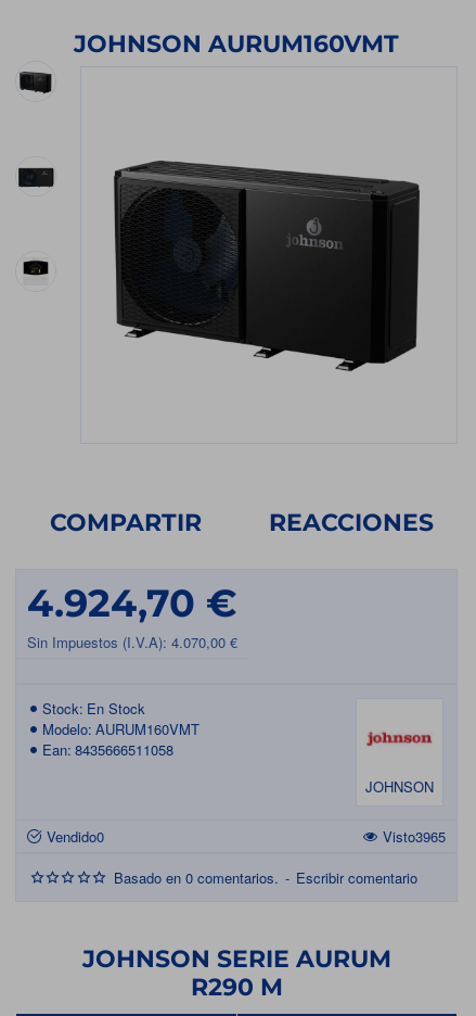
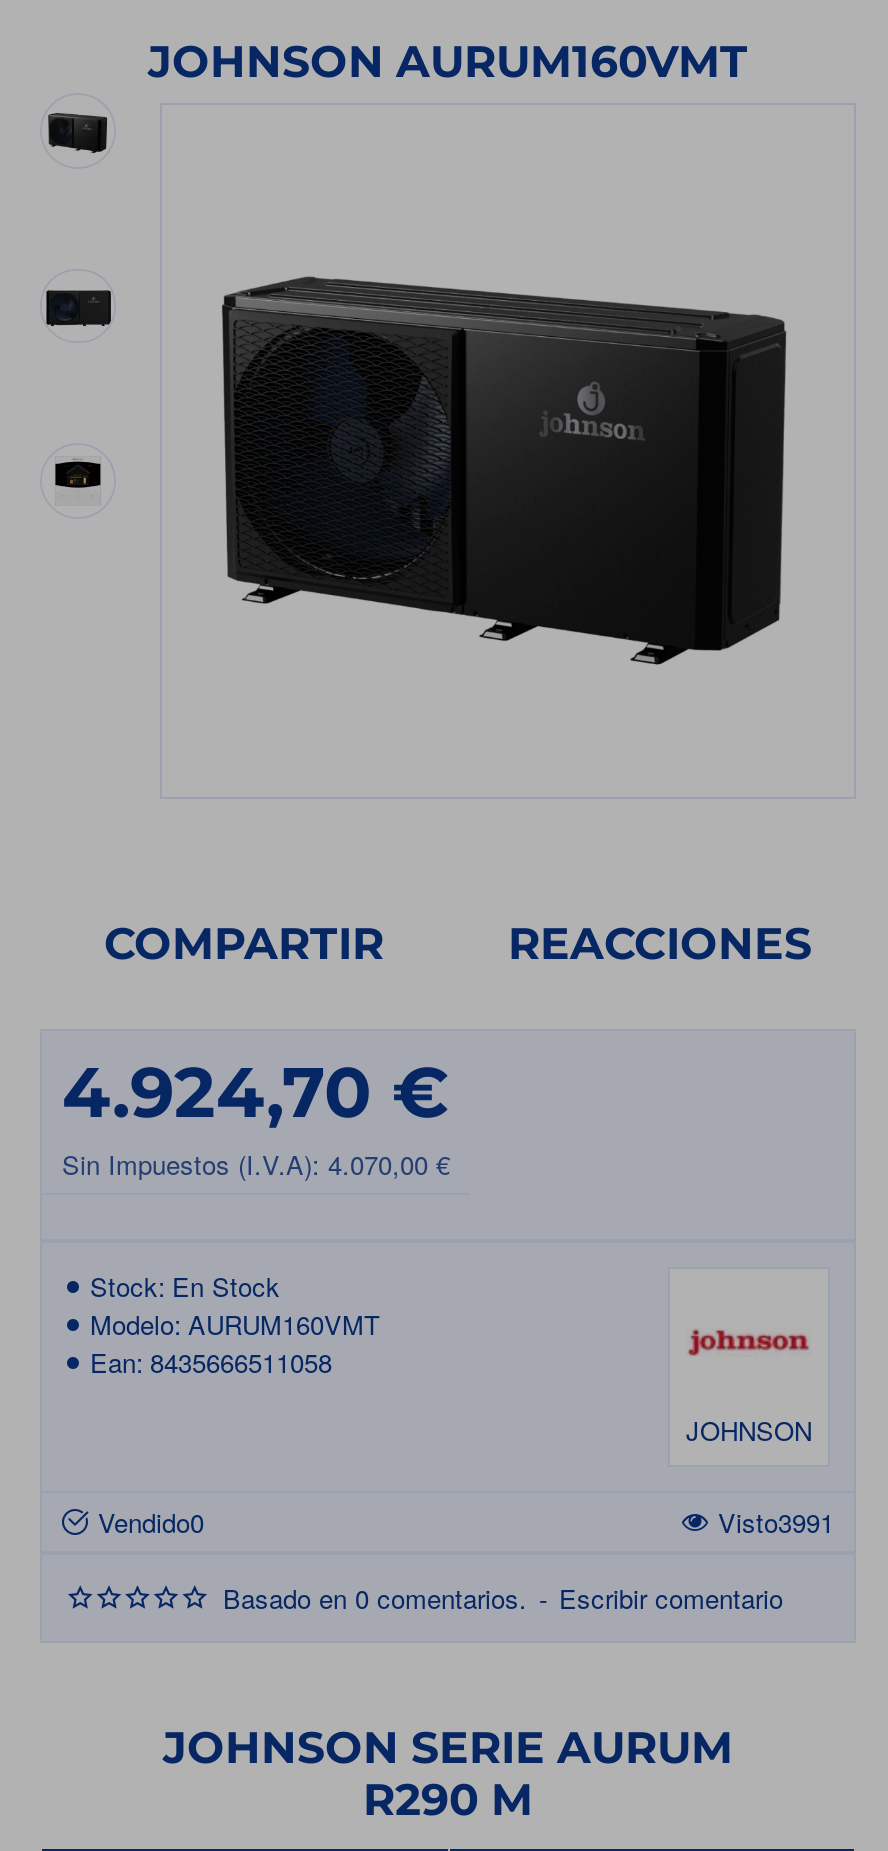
[383,826,446,847] Visto3965 -> [718,1503,834,1541] Visto3991

